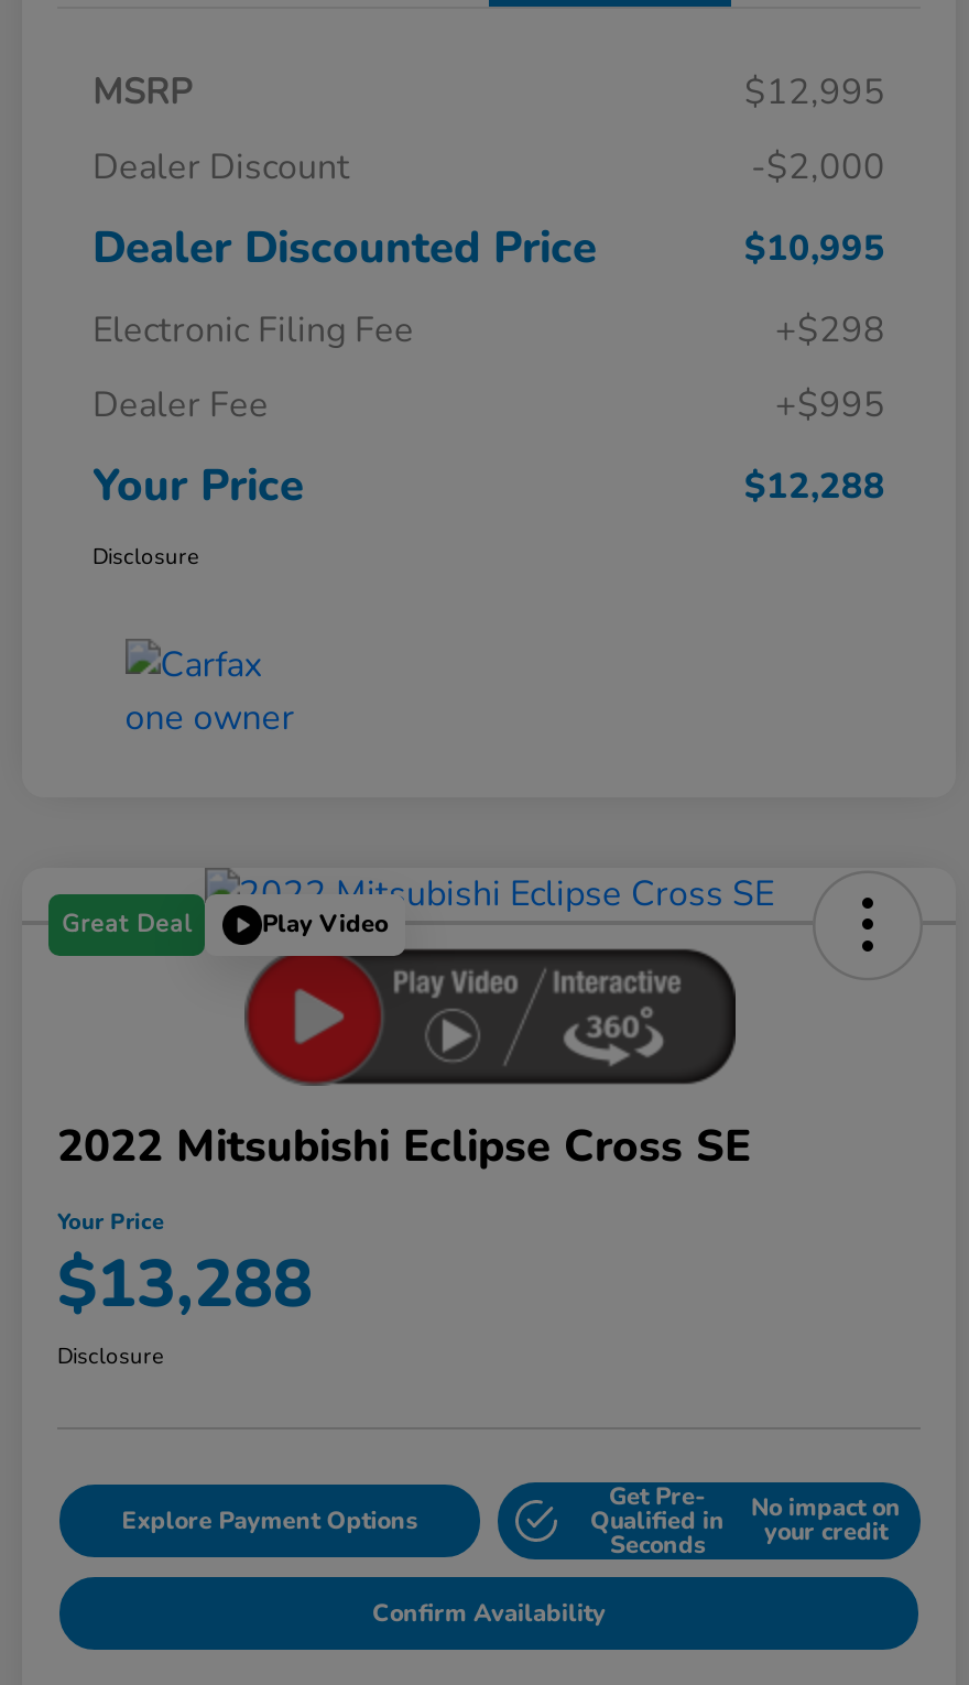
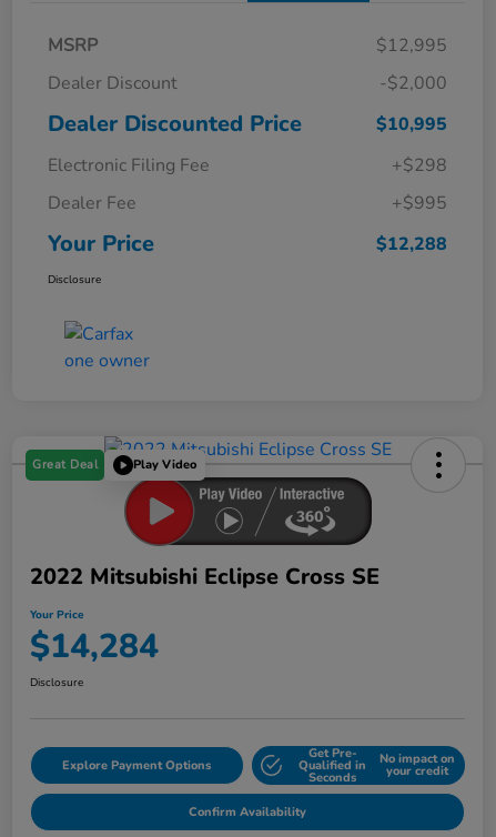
[57,1240,313,1330] $13,288 -> [30,624,159,669] $14,284

